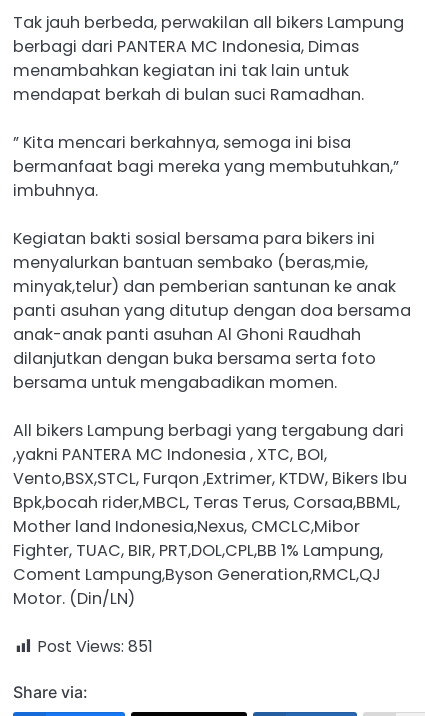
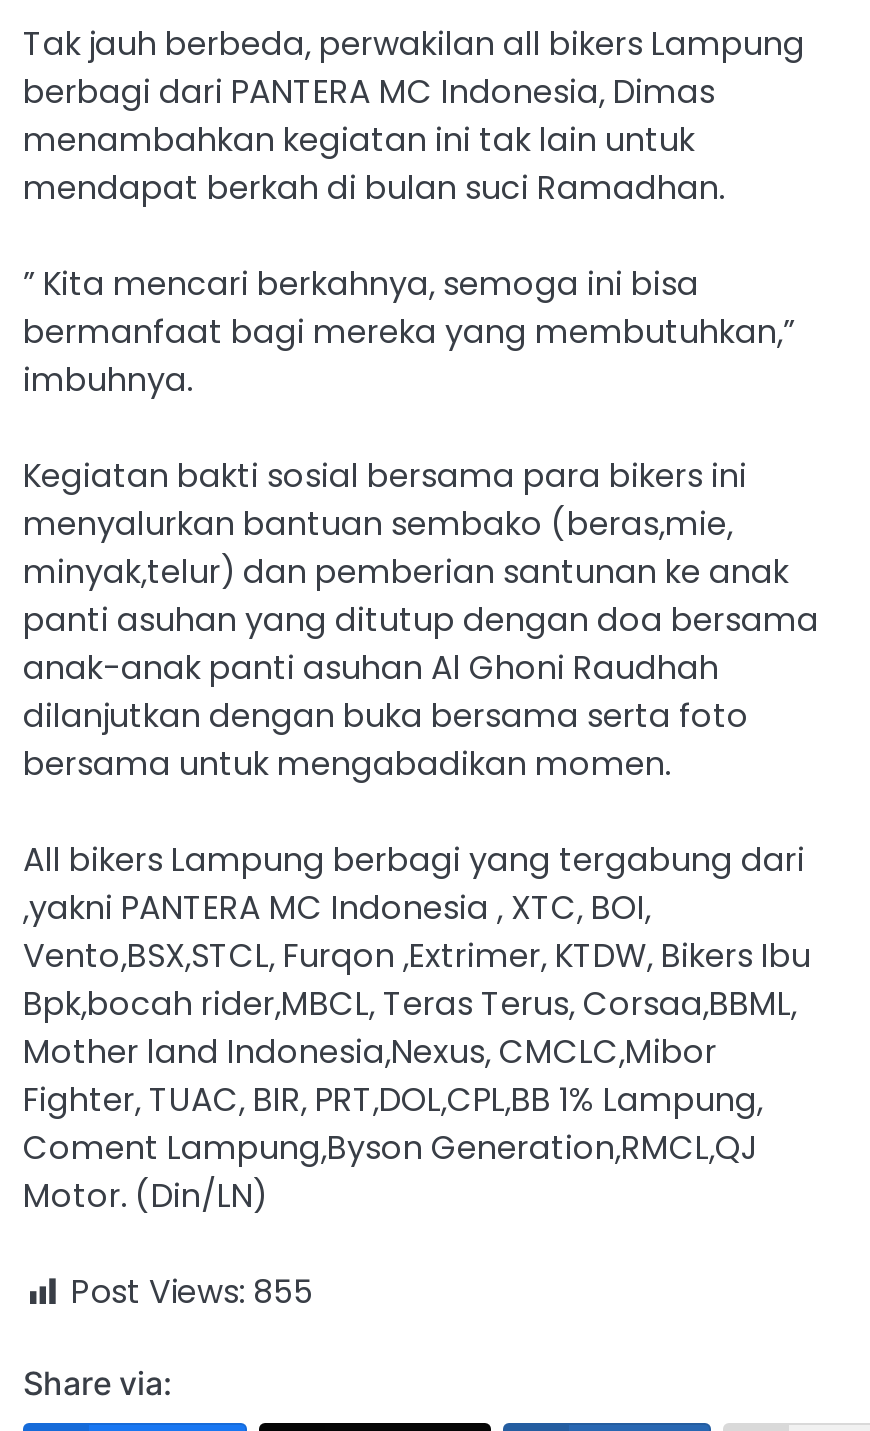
[37,635,153,658] Post Views: 851 -> [71,1270,313,1316] Post Views: 855

